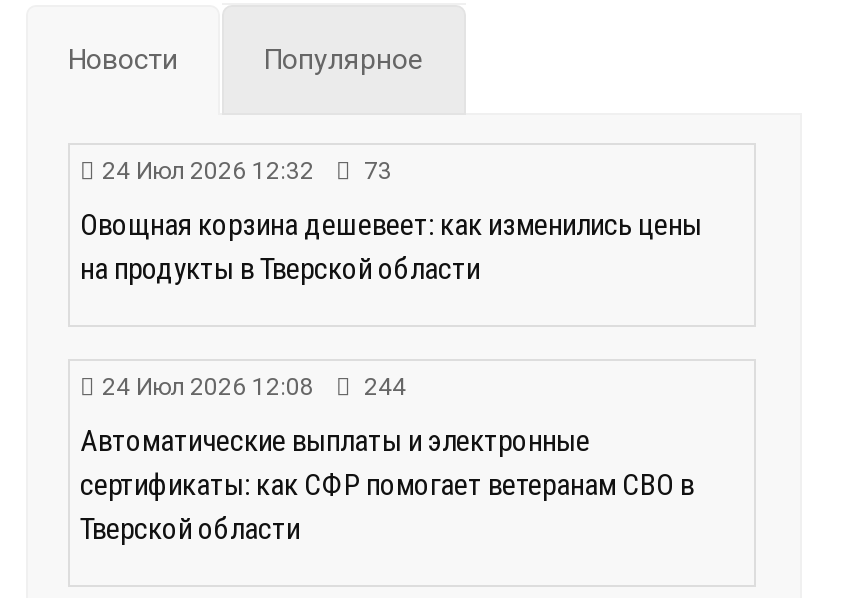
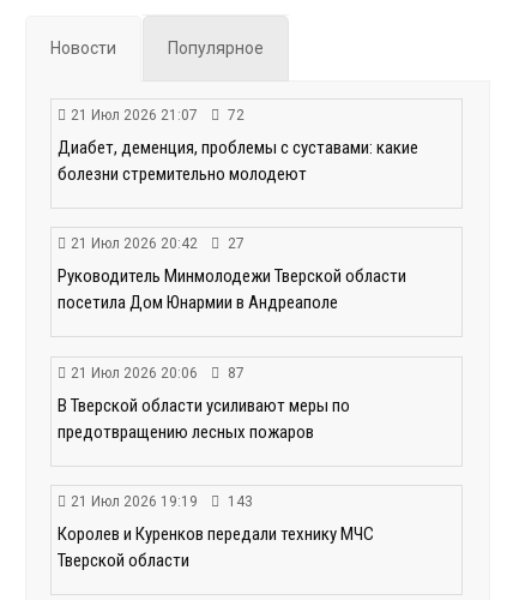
[80,158,702,503] 24 Июл 2026 12:32 | 73 | Овощная корзина дешевеет: как изменились цены | на продукты в Тверской области | 24 Июл 2026 12:08 | 244 | Автоматические выплаты и электронные | сертификаты: как СФР помогает ветеранам СВО в -> [58,107,418,545] 21 Июл 2026 21:07 | 72 | Диабет, деменция, проблемы с суставами: какие | болезни стремительно молодеют | 21 Июл 2026 20:42 | 27 | Руководитель Минмолодежи Тверской области | посетила Дом Юнармии в Андреаполе | 21 Июл 2026 20:06 | 87 | В Тверской области усиливают меры по | предотвращению лесных пожаров | 21 Июл 2026 19:19 | 143 | Королев и Куренков передали технику МЧС

